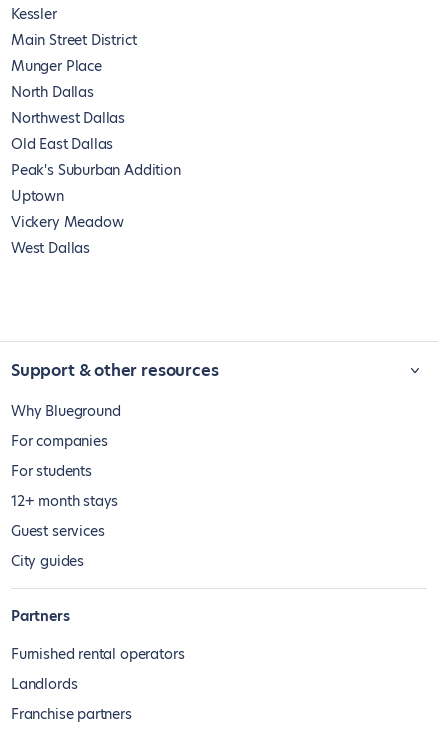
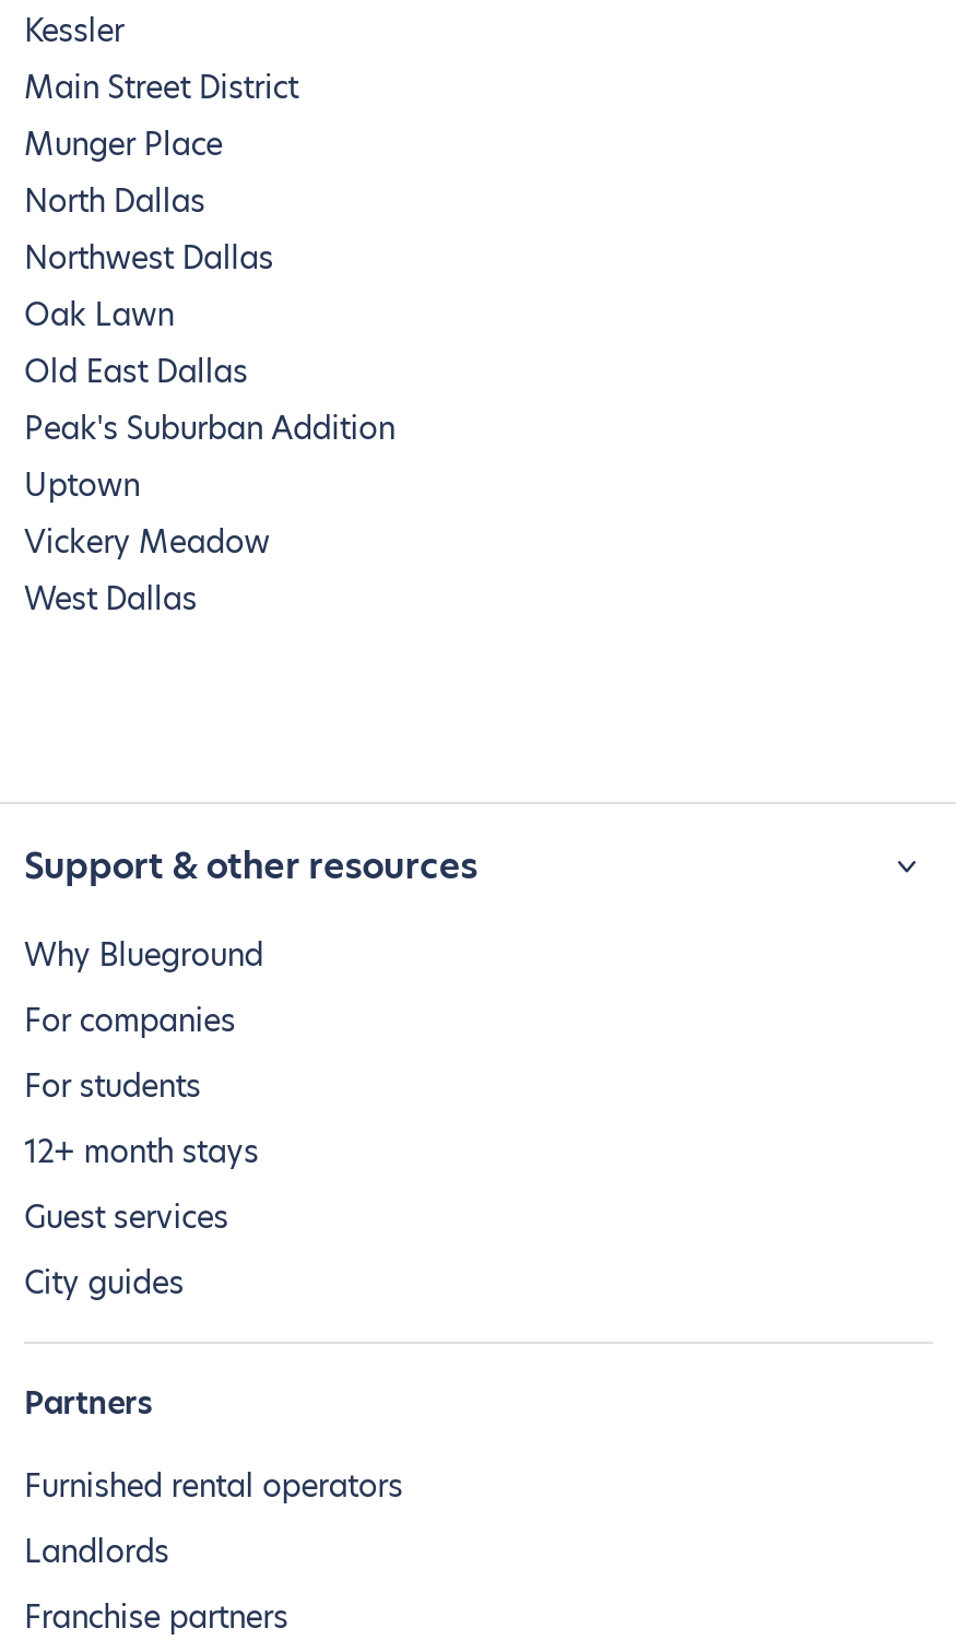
none -> [24,293,174,337] Oak Lawn

